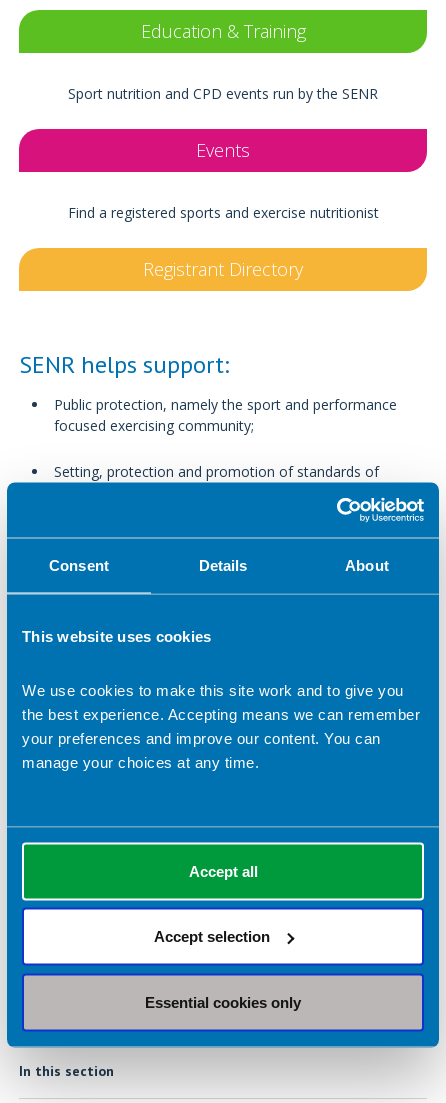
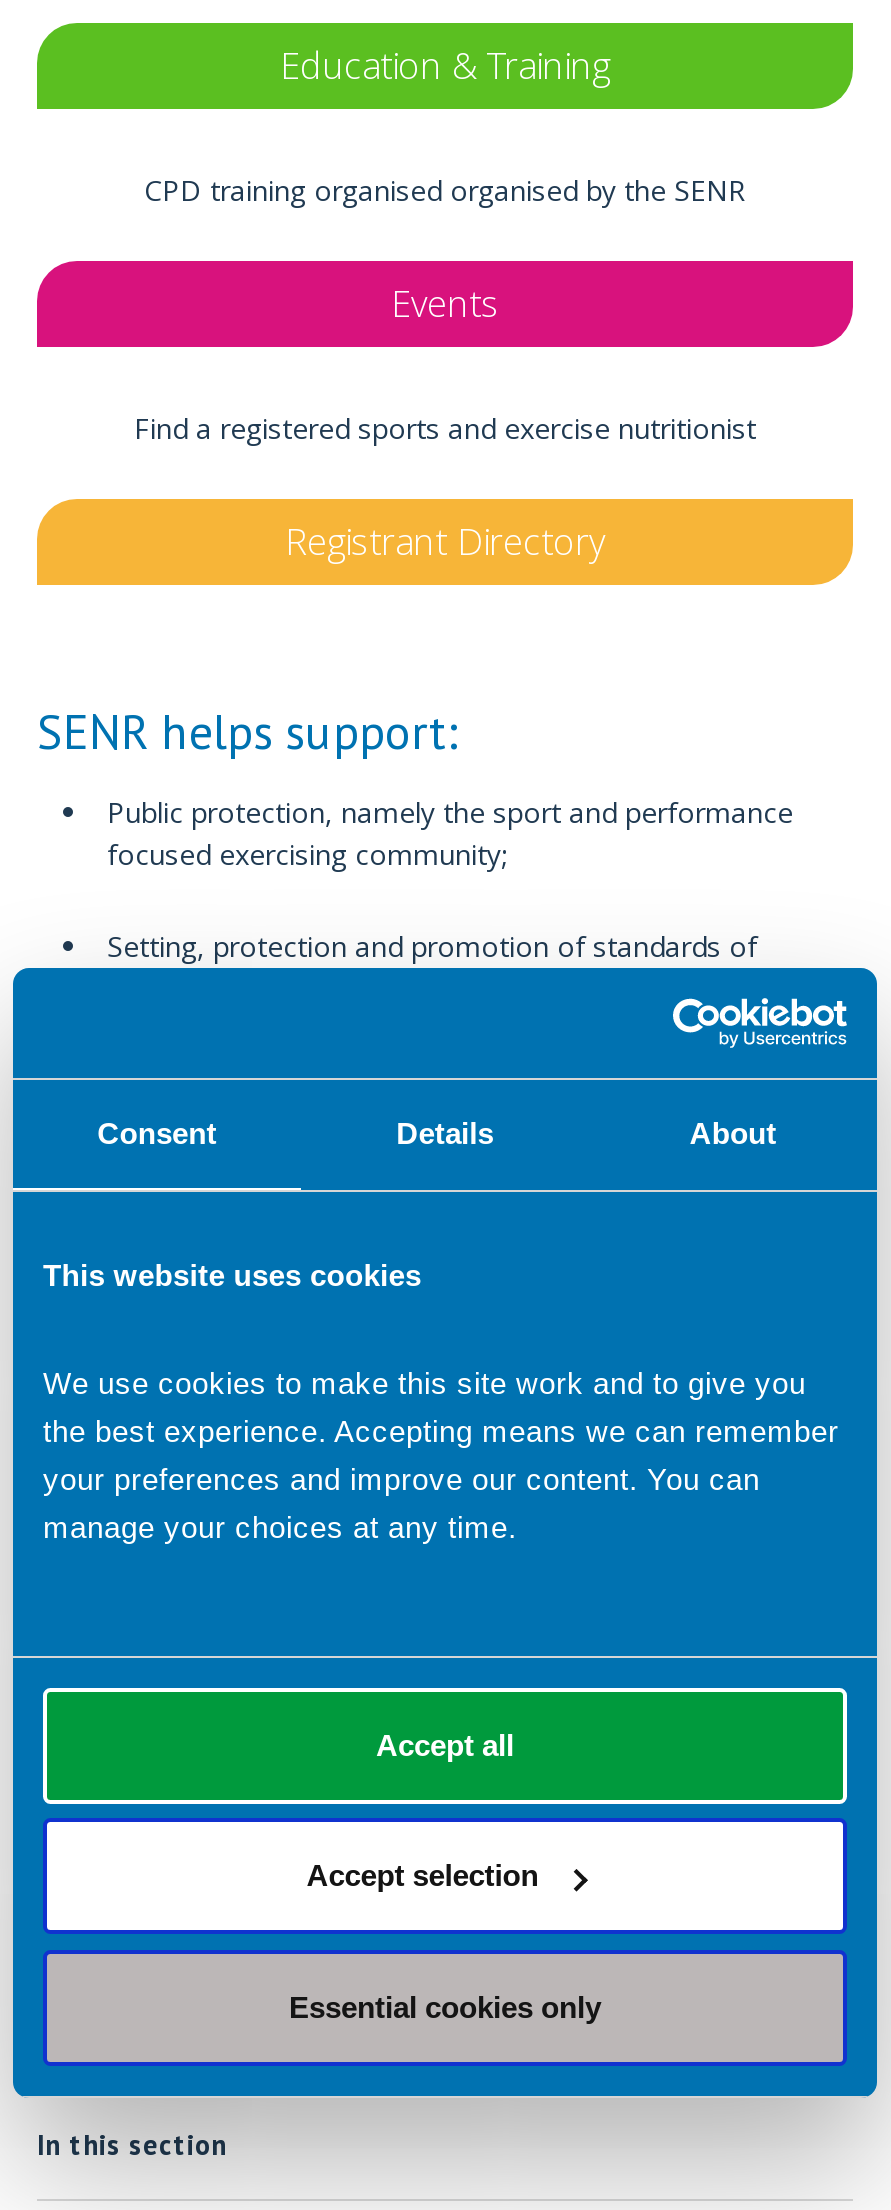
[68,84,378,103] Sport nutrition and CPD events run by the SENR -> [144,171,746,209] CPD training organised organised by the SENR

